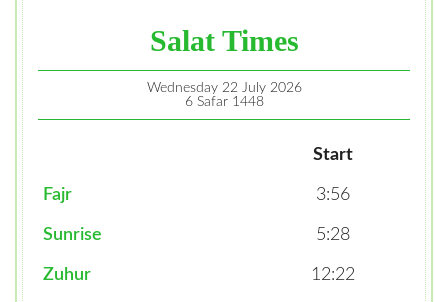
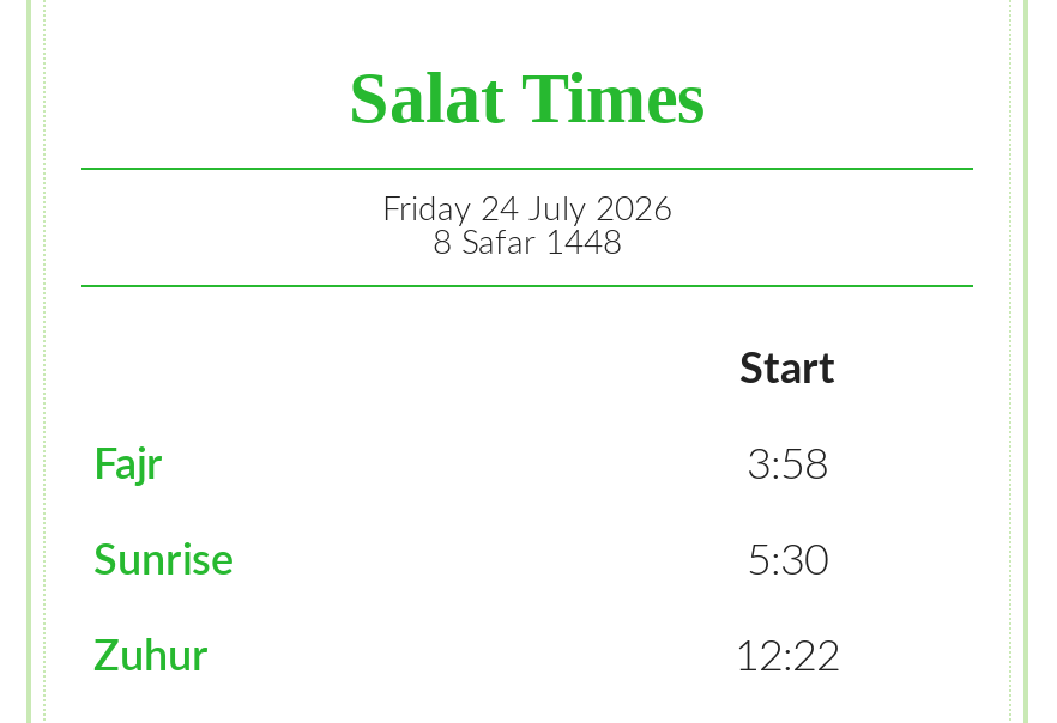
[146,81,301,95] Wednesday 22 July 2026 -> [382,194,672,227] Friday 24 July 2026
[184,95,263,109] 6 Safar 1448 -> [433,227,622,261] 8 Safar 1448
[315,186,349,204] 3:56 -> [747,445,828,488] 3:58
[315,226,349,244] 5:28 -> [747,541,828,584] 5:30

